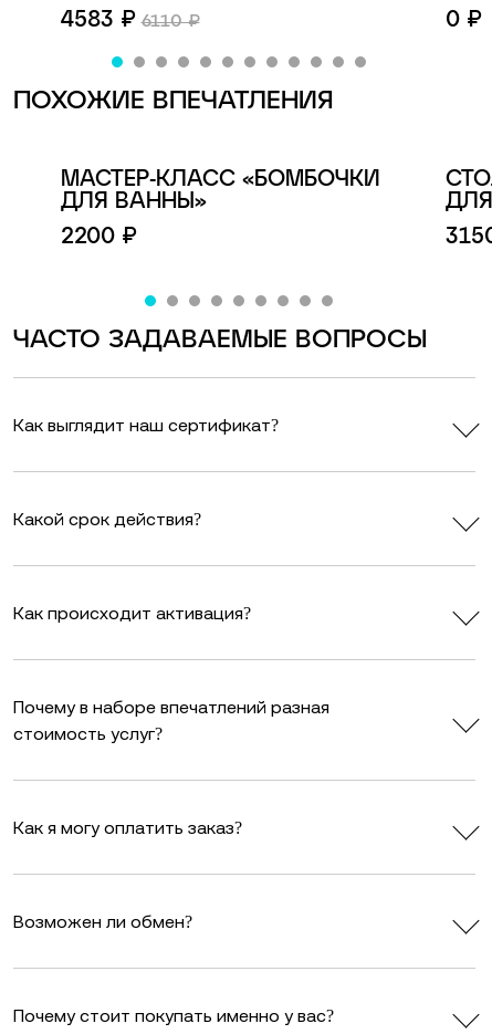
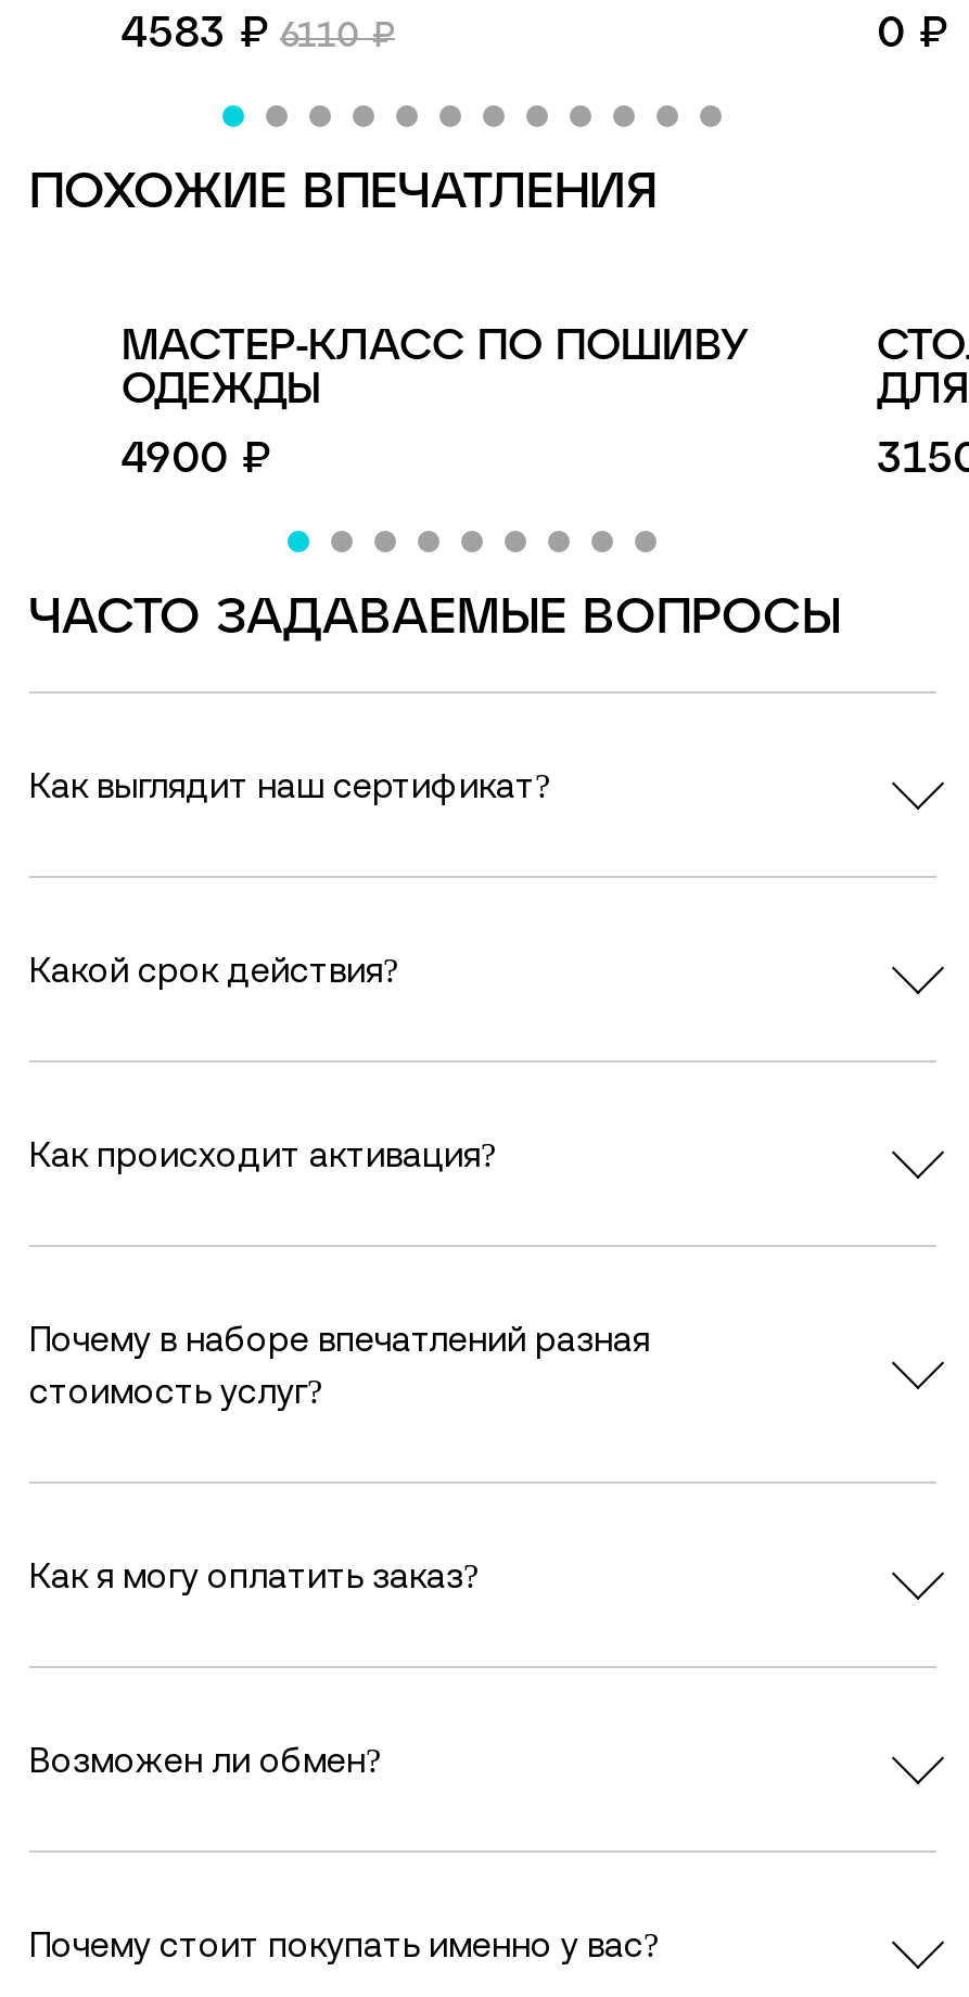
[60,168,380,213] МАСТЕР-КЛАСС «БОМБОЧКИ | ДЛЯ ВАННЫ» -> [122,325,749,412] МАСТЕР-КЛАСС ПО ПОШИВУ | ОДЕЖДЫ
[60,226,135,248] 2200 ₽ -> [122,438,269,481] 4900 ₽

